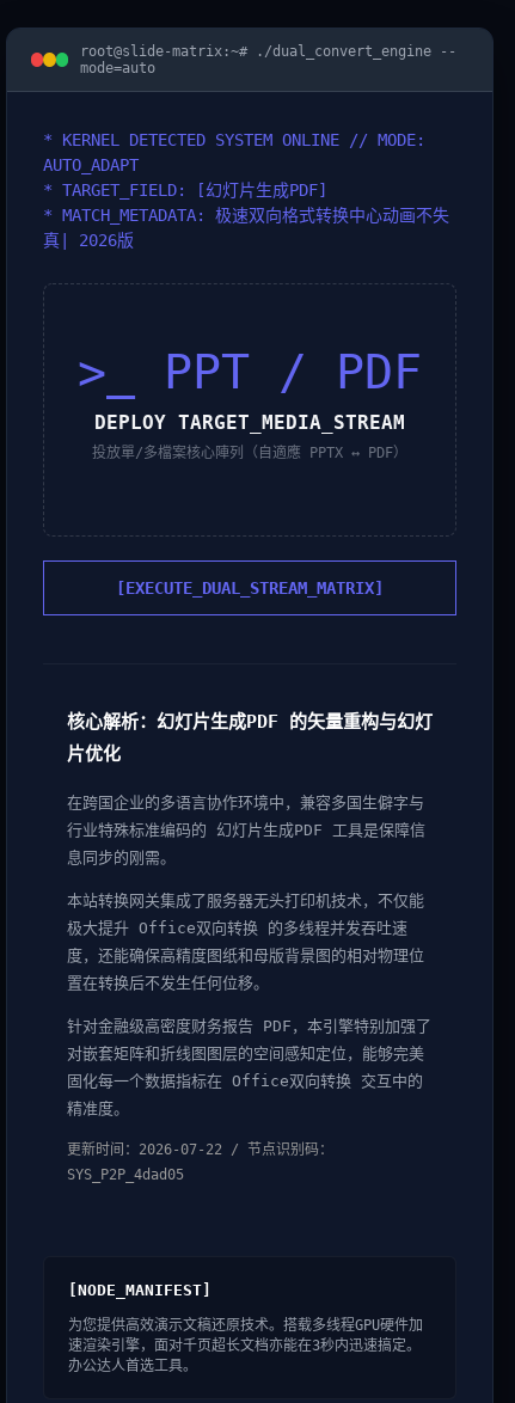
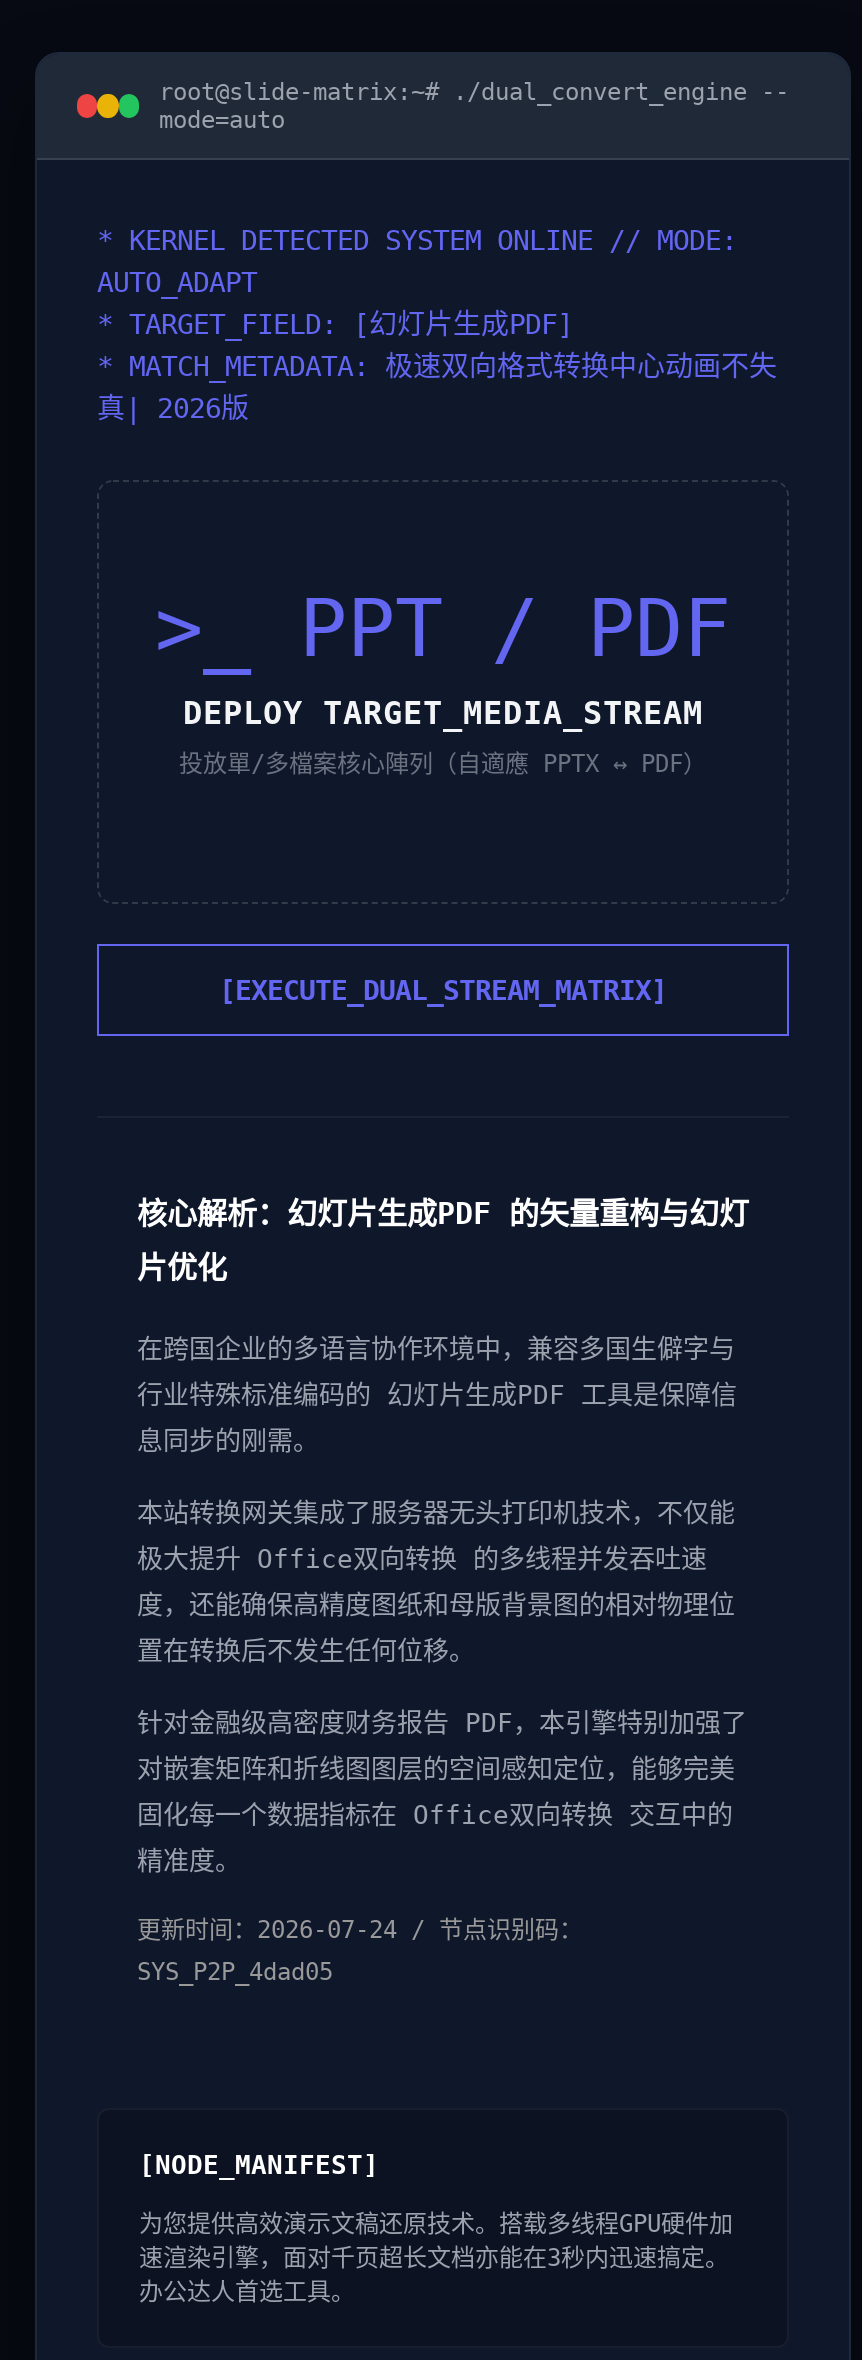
[67,1141,333,1158] 更新时间：2026-07-22 / 节点识别码： -> [137,1916,583,1944] 更新时间：2026-07-24 / 节点识别码：

